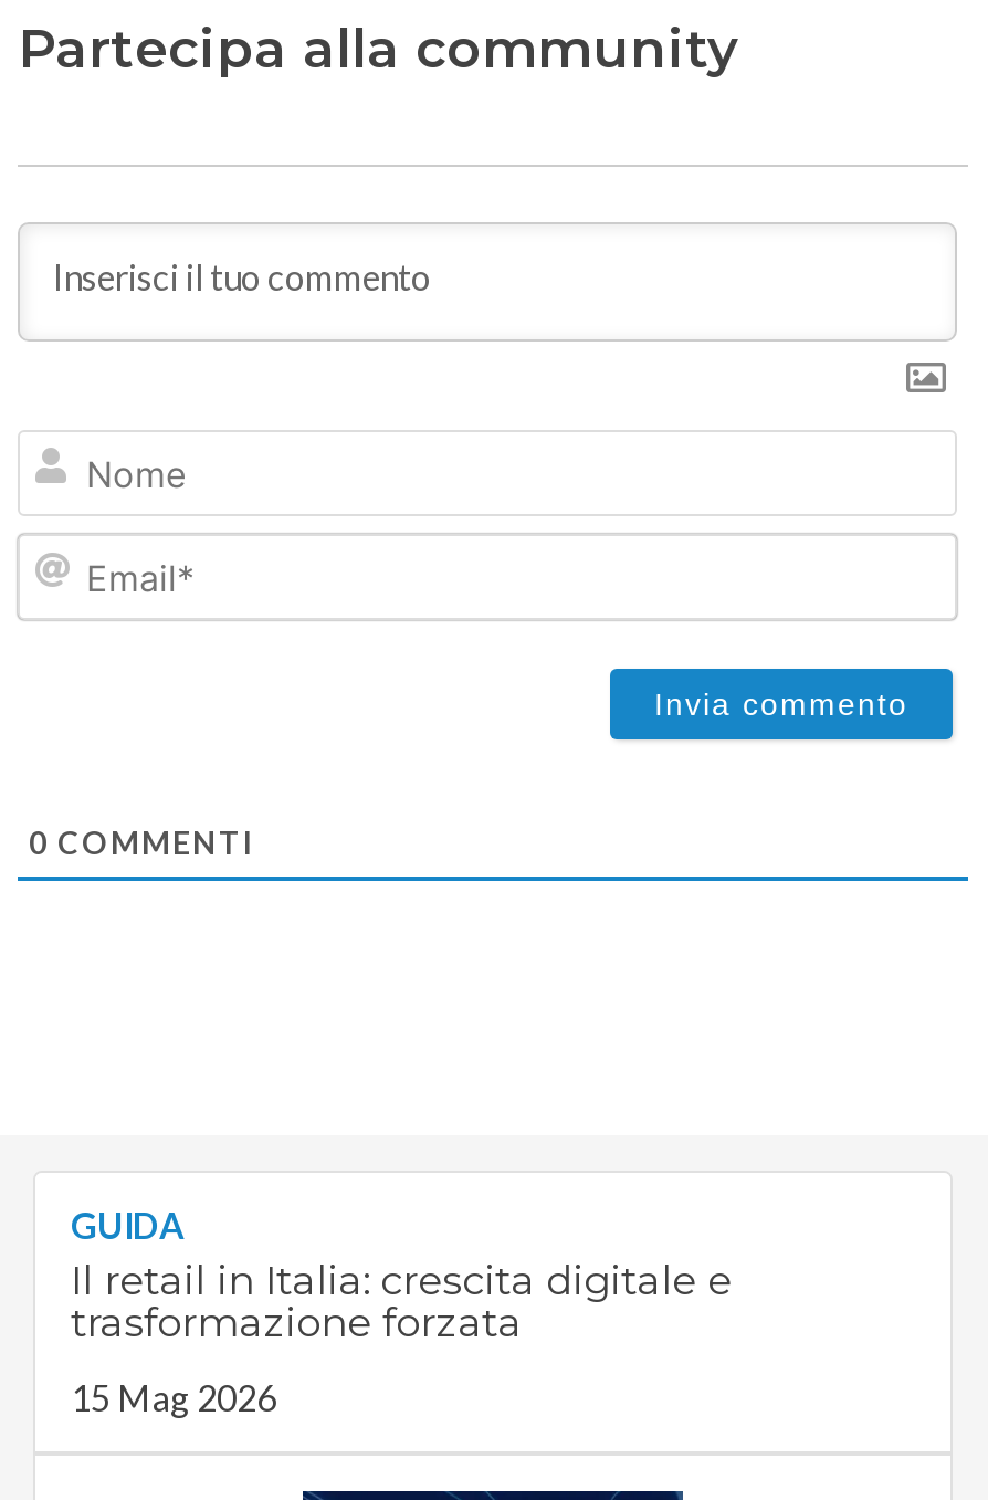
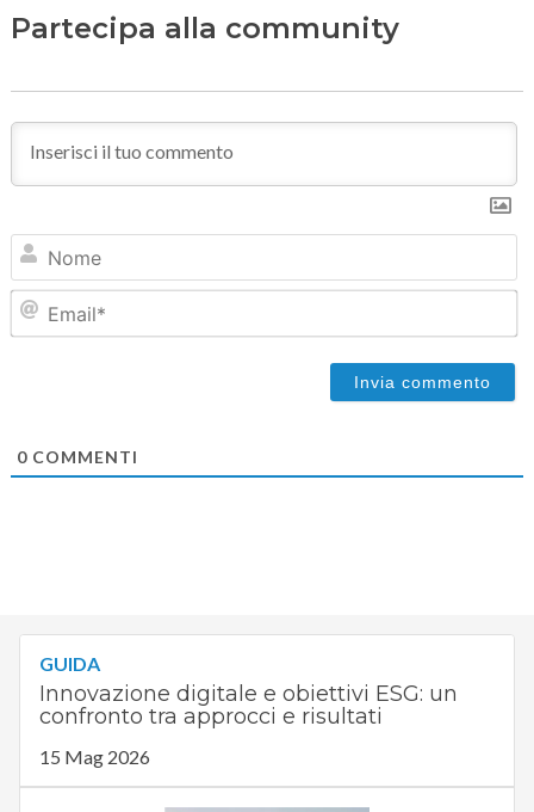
[71,1258,732,1348] Il retail in Italia: crescita digitale e | trasformazione forzata -> [39,681,458,730] Innovazione digitale e obiettivi ESG: un | confronto tra approcci e risultati

